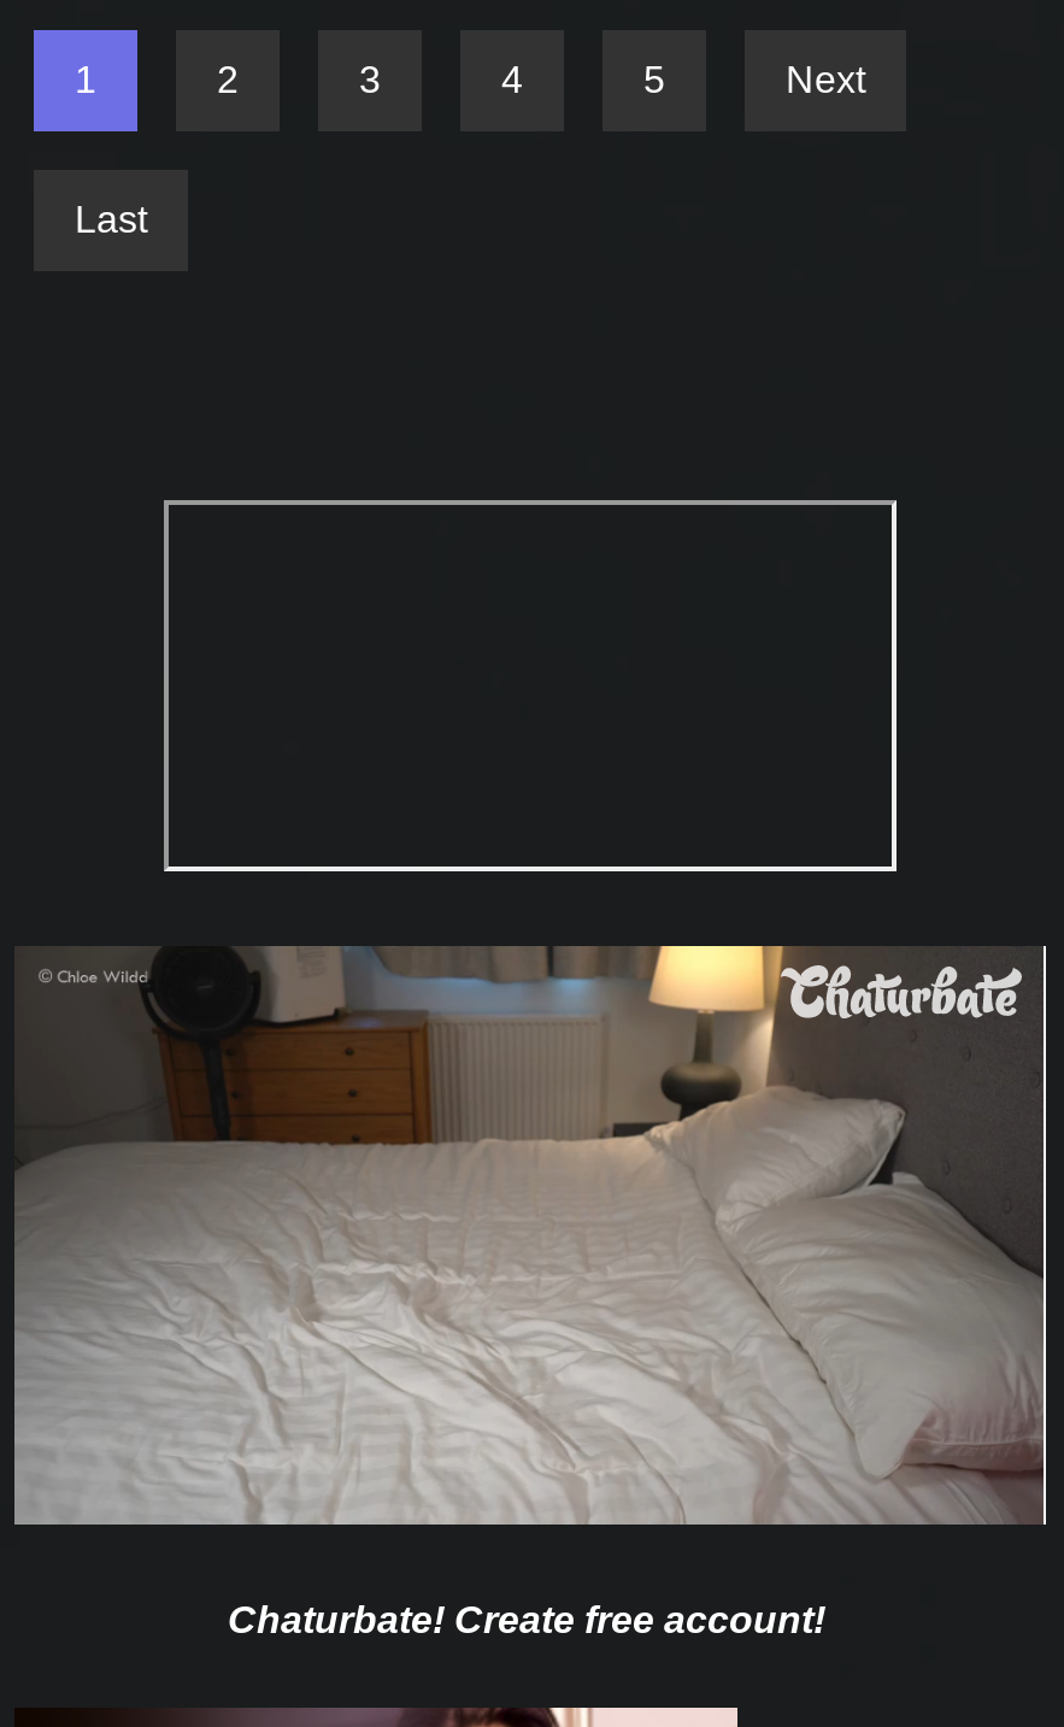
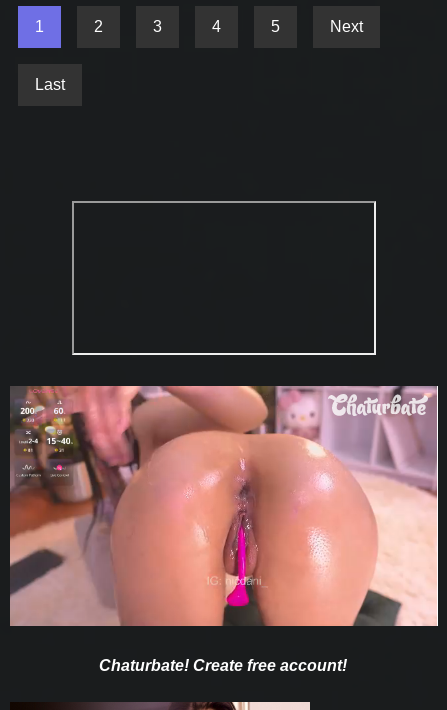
[12,944,1046,1527] [image] -> [9,385,438,627] [image]

